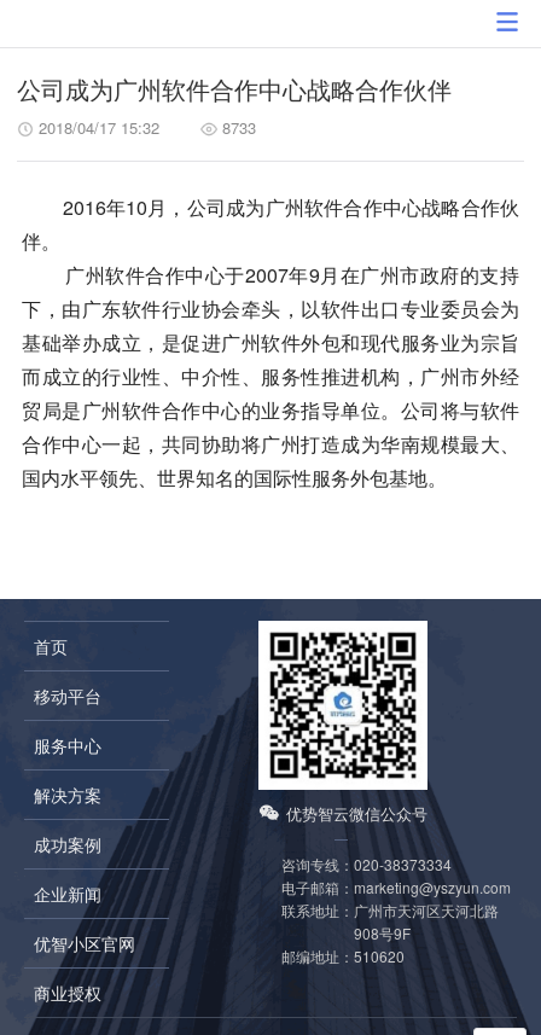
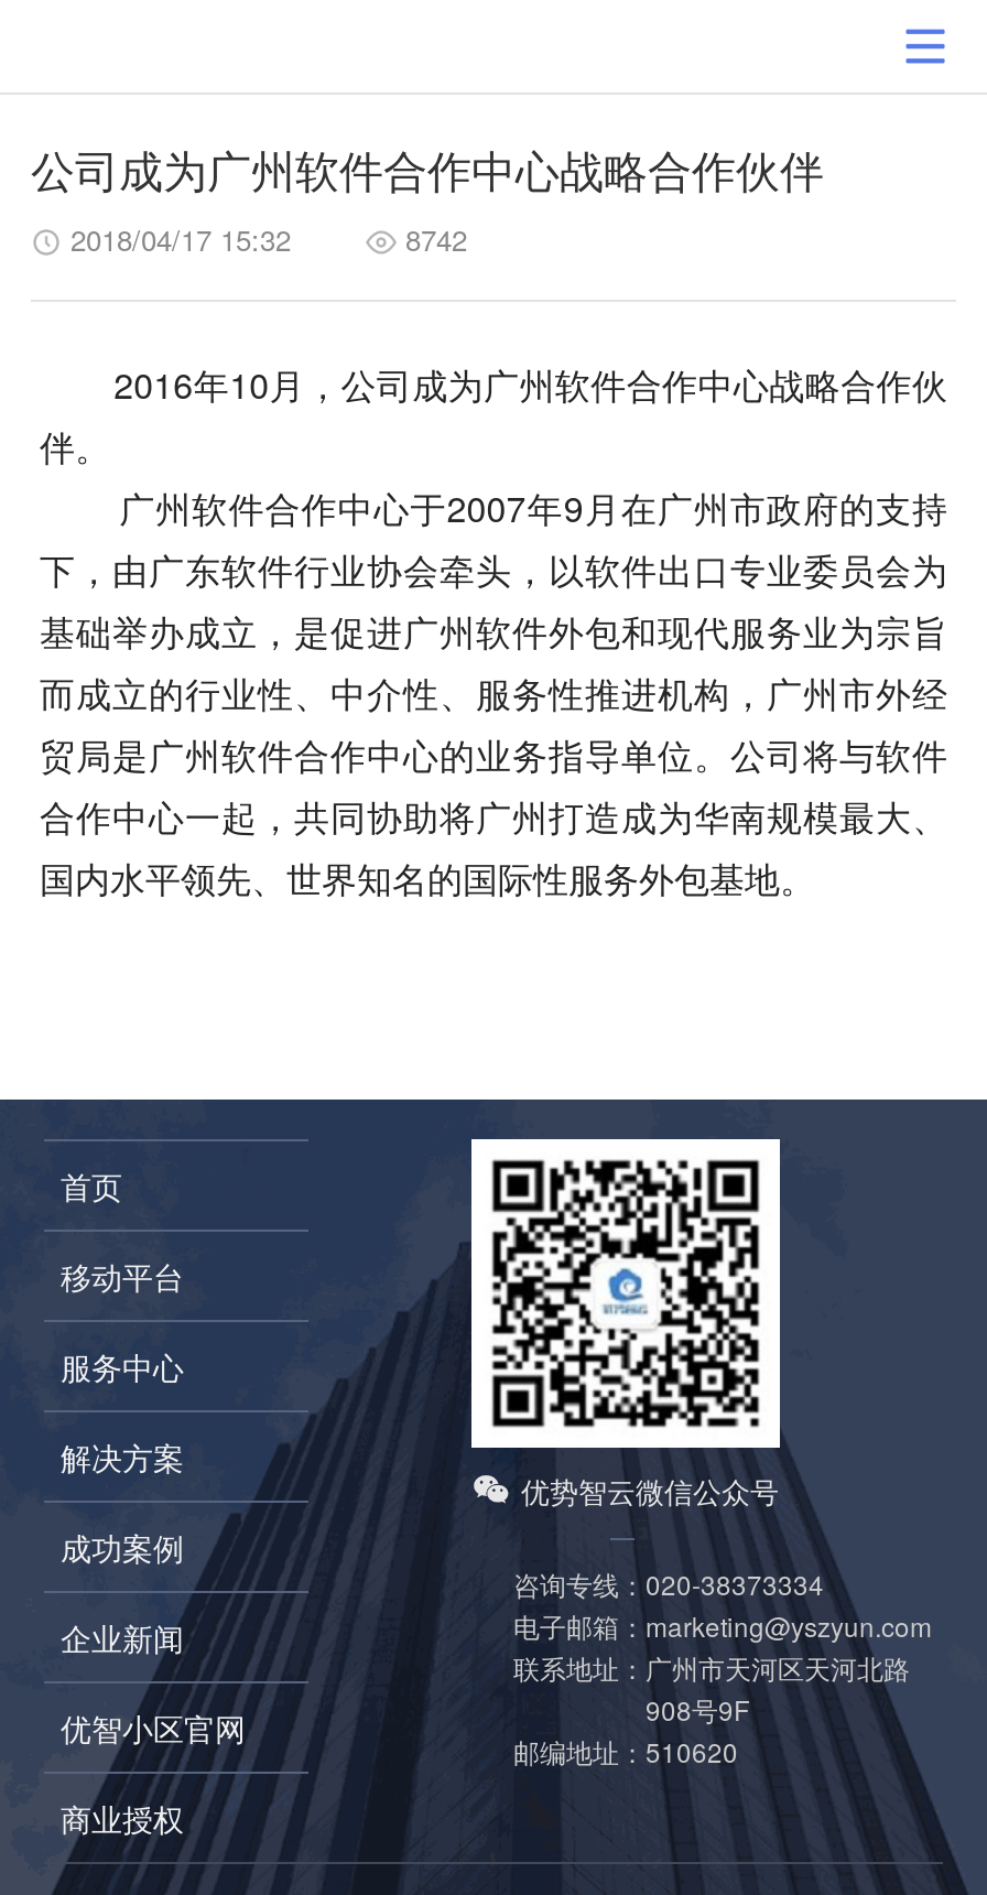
[222,116,256,139] 8733 -> [405,218,467,260] 8742

